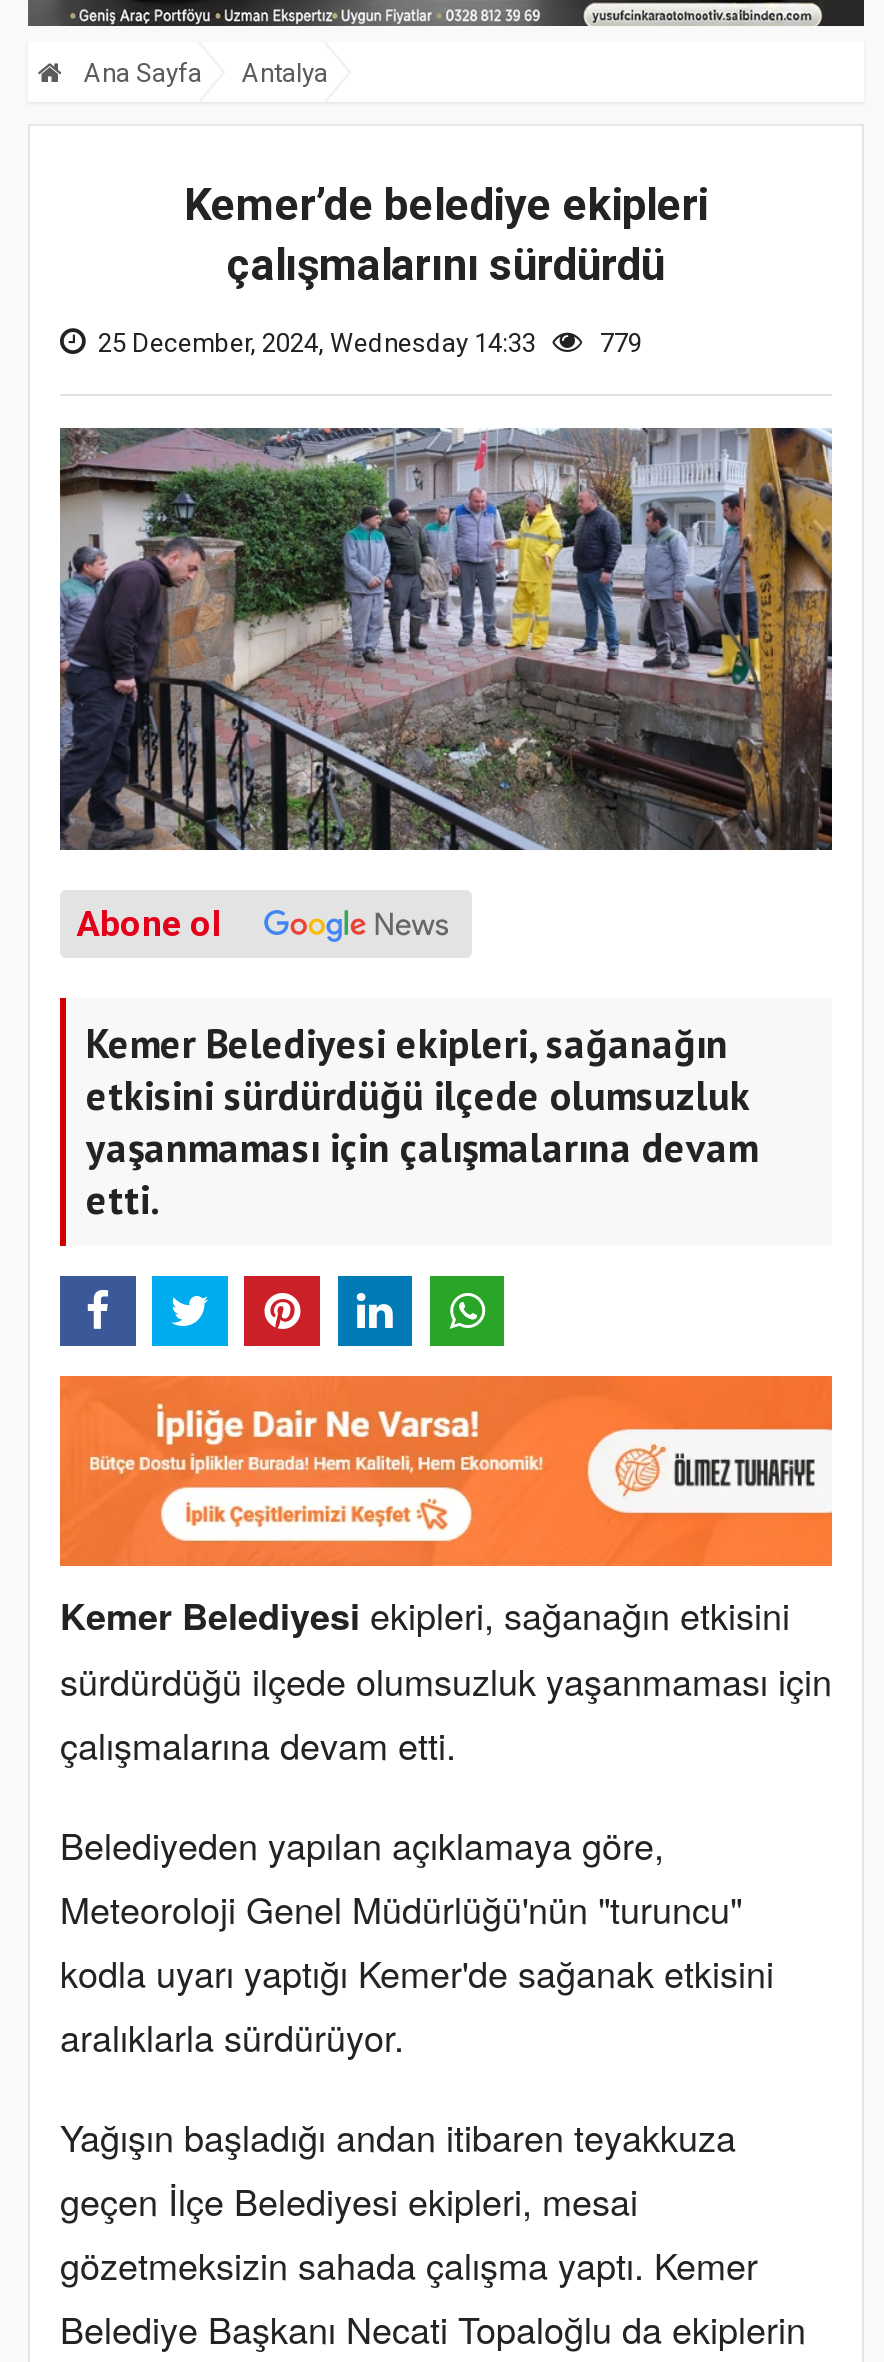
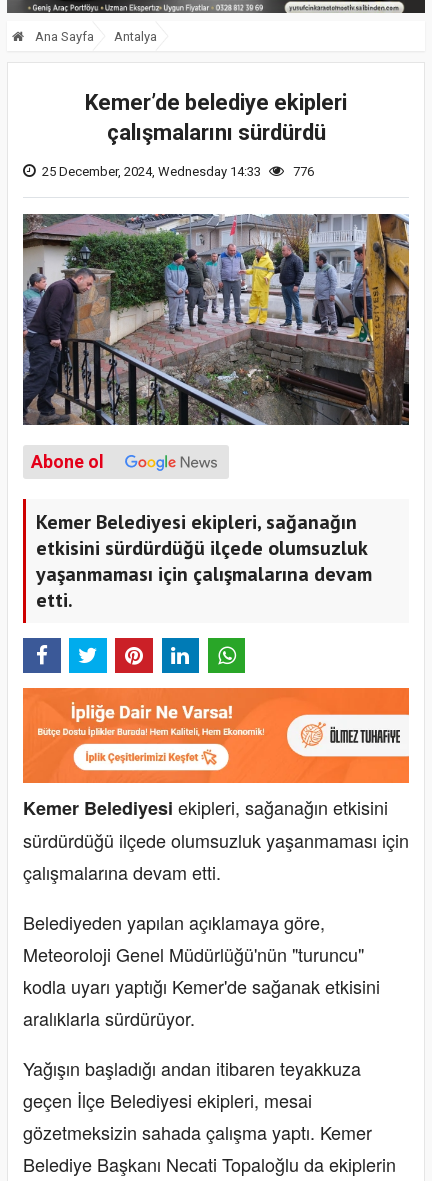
[98,328,642,358] 25 December, 2024, Wednesday 14:33 779 -> [42,164,314,179] 25 December, 2024, Wednesday 14:33 776

